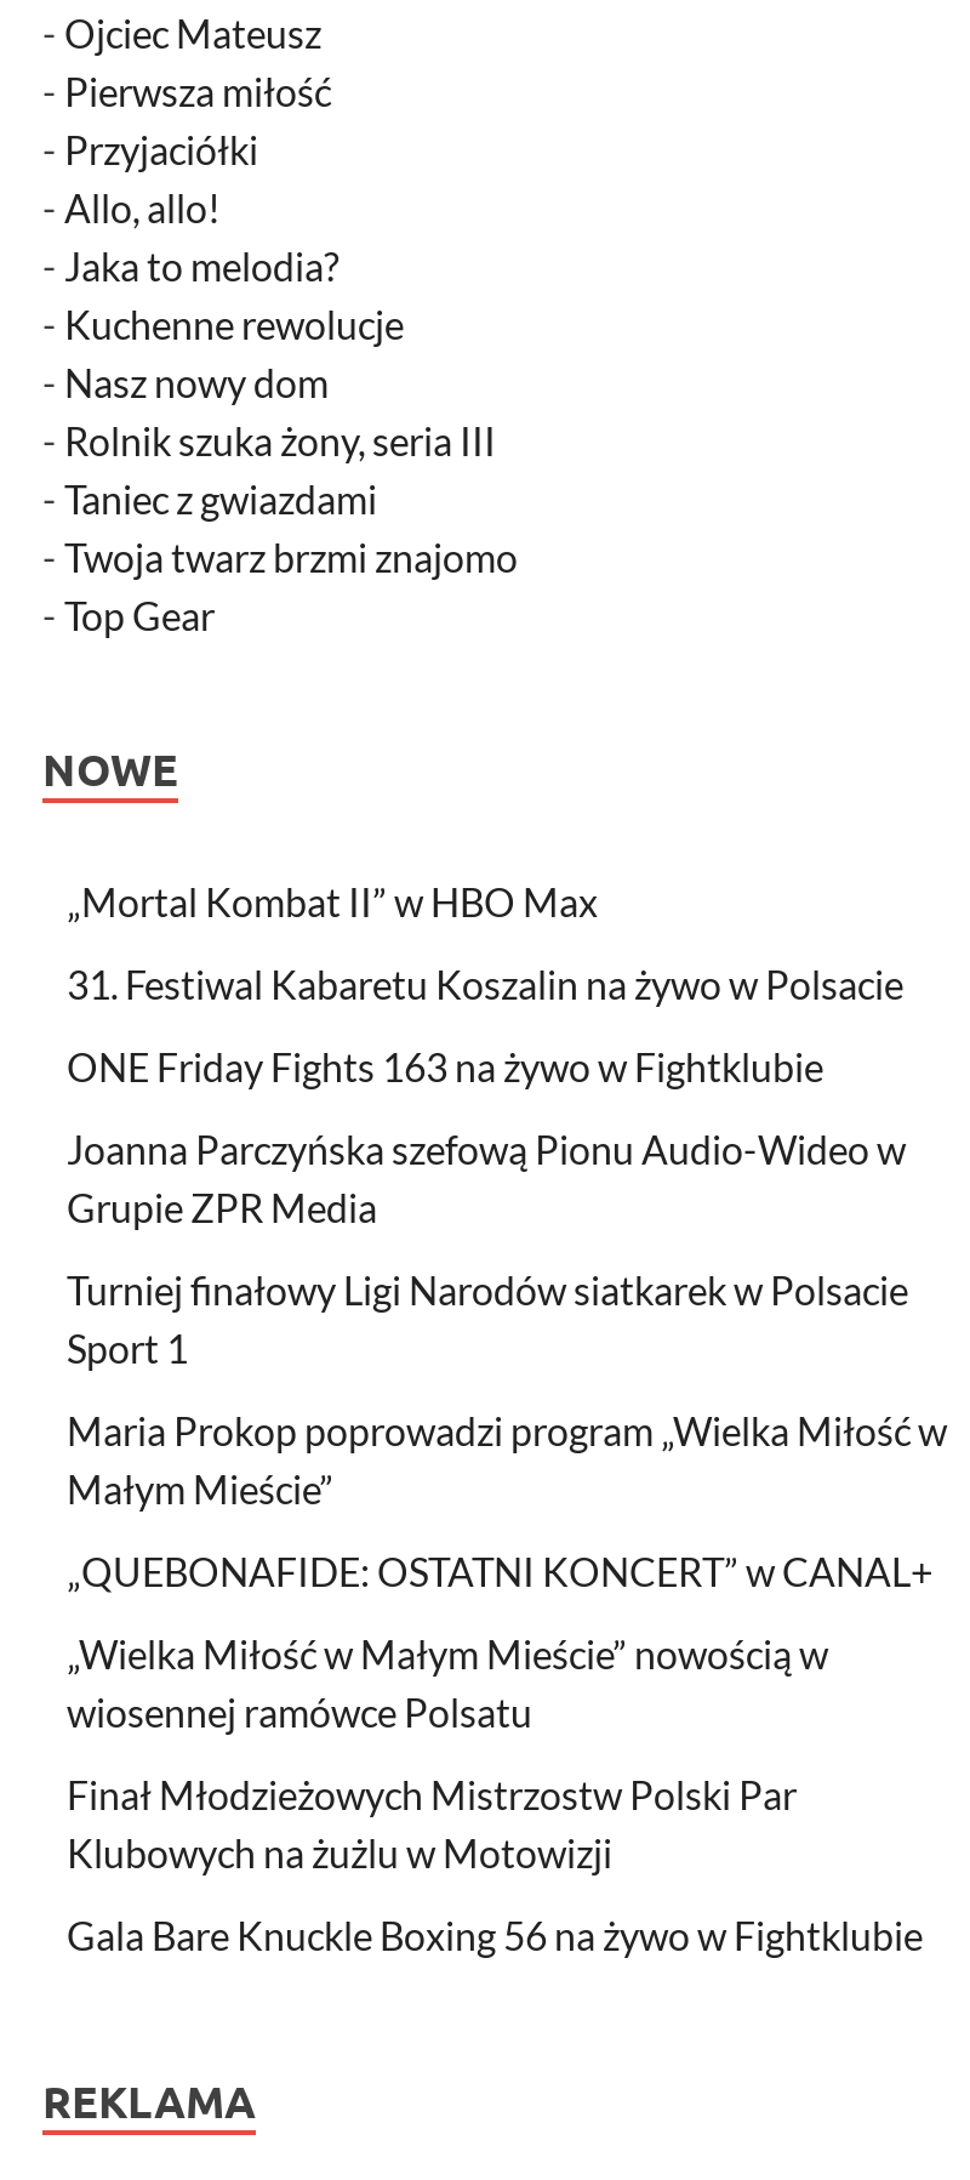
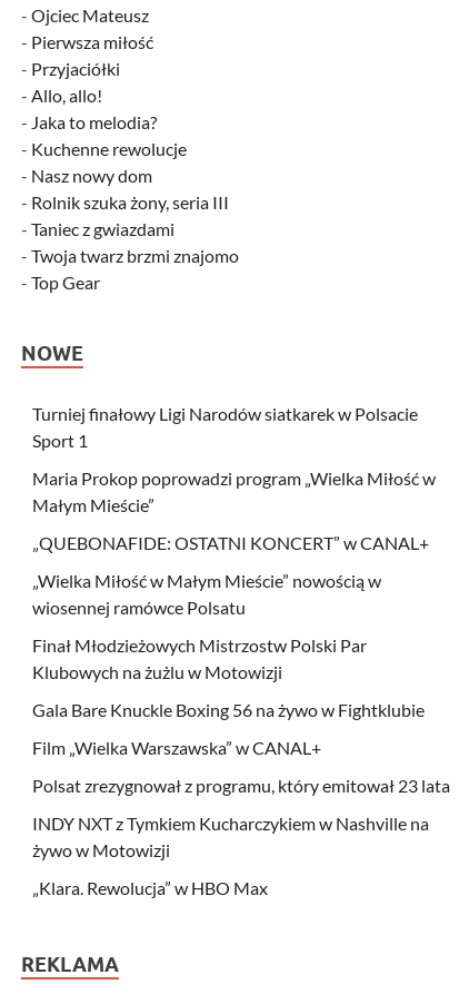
[67,877,906,1229] „Mortal Kombat II” w HBO Max | 31. Festiwal Kabaretu Koszalin na żywo w Polsacie | ONE Friday Fights 163 na żywo w Fightklubie | Joanna Parczyńska szefową Pionu Audio-Wideo w | Grupie ZPR Media -> none
moved [67,1266,947,1957] -> [32,402,436,720]: Turniej finałowy Ligi Narodów siatkarek w Polsacie | Sport 1 | Maria Prokop poprowadzi program „Wielka Miłość w | ... | Klubowych na żużlu w Motowizji | Gala Bare Knuckle Boxing 56 na żywo w Fightklubie
none -> [32,736,450,898] Film „Wielka Warszawska” w CANAL+ | Polsat zrezygnował z programu, który emitował 23 lata | INDY NXT z Tymkiem Kucharczykiem w Nashville na | żywo w Motowizji | „Klara. Rewolucja” w HBO Max

